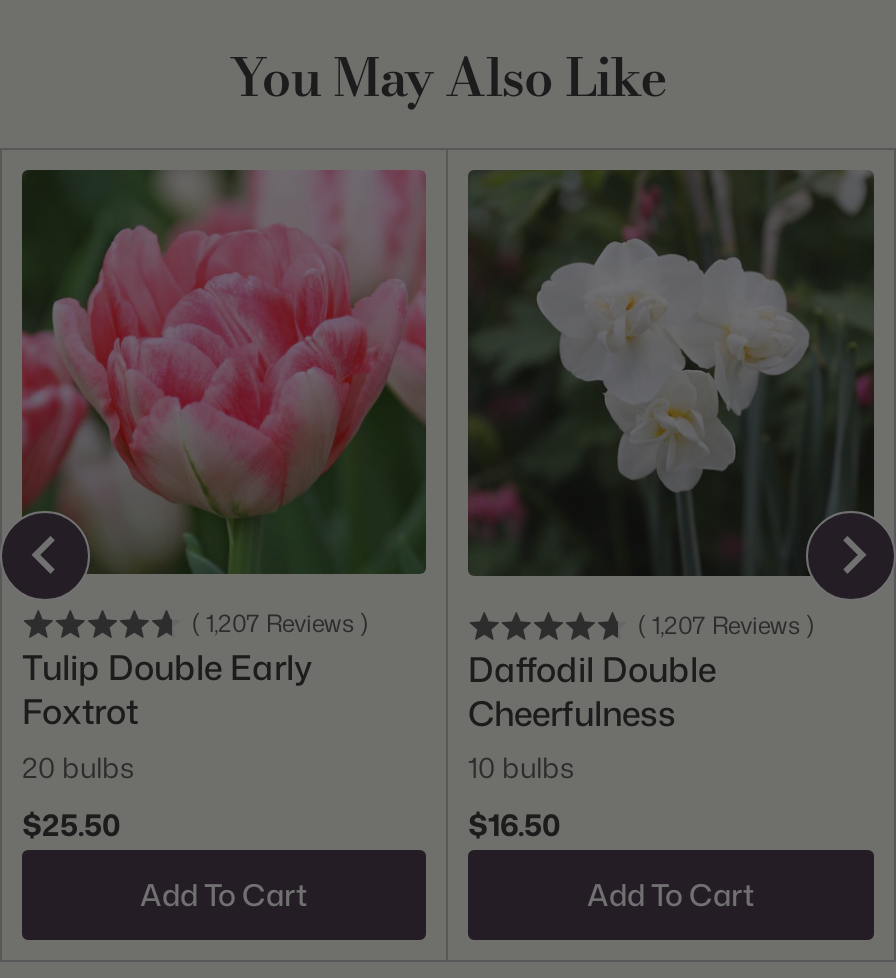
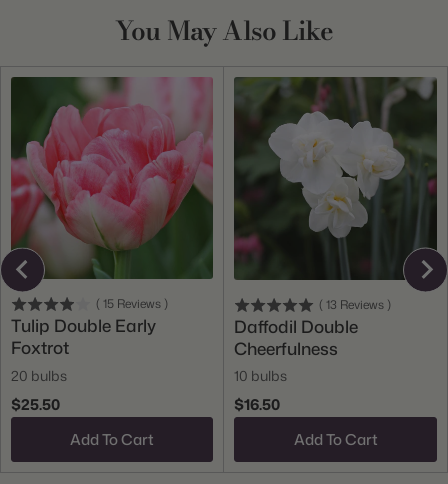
[192,606,368,640] ( 1,207 Reviews ) -> [96,295,168,312] ( 15 Reviews )
[638,608,814,642] ( 1,207 Reviews ) -> [319,296,391,313] ( 13 Reviews )

